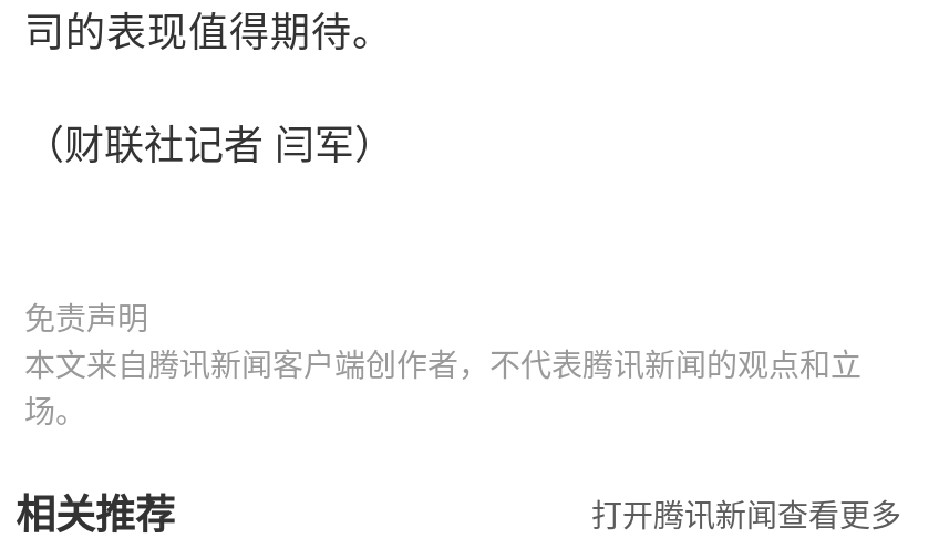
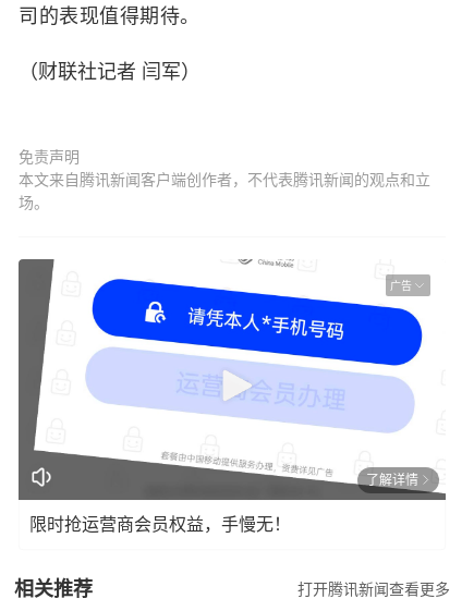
none -> [17,258,447,501] [image] | 广告
none -> [29,472,418,533] 了解详情 | 限时抢运营商会员权益，手慢无！

